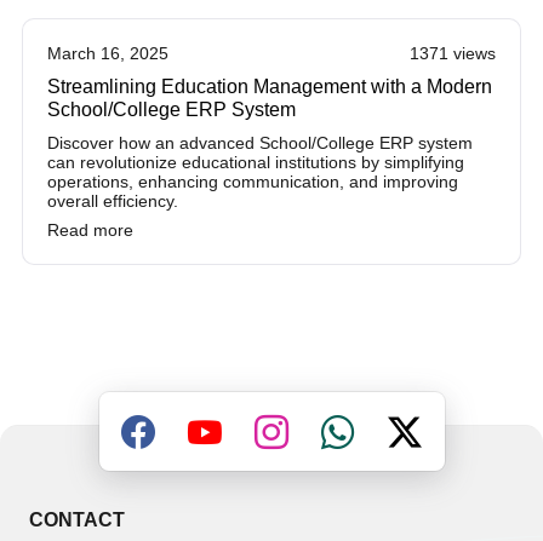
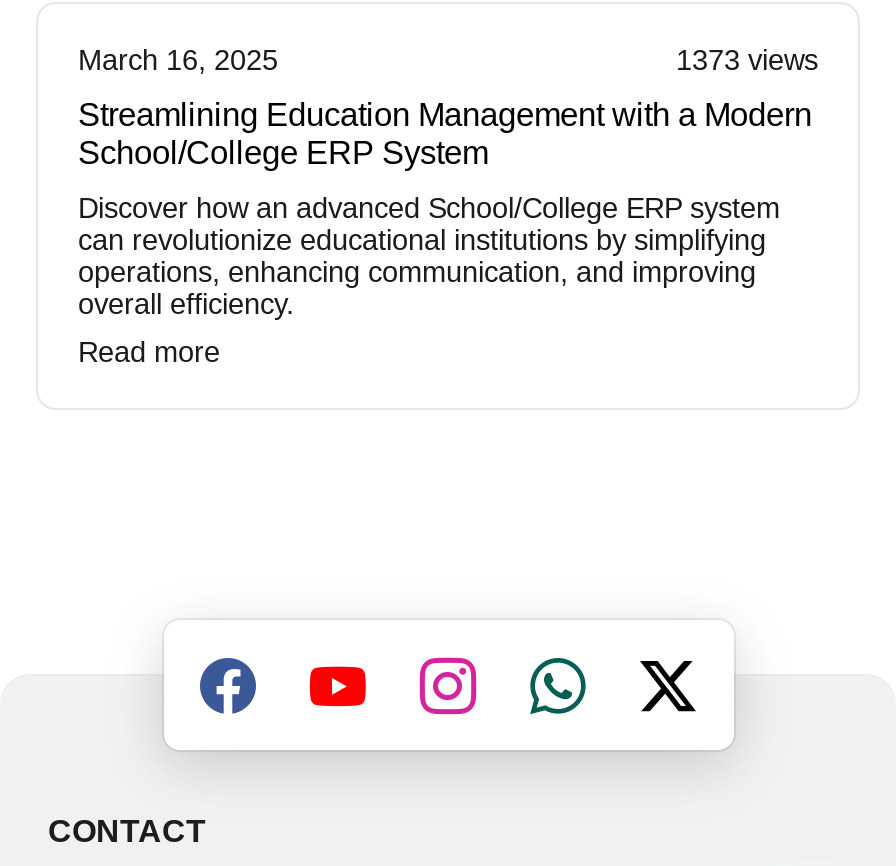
[410,44,496,63] 1371 views -> [676,44,818,76] 1373 views

